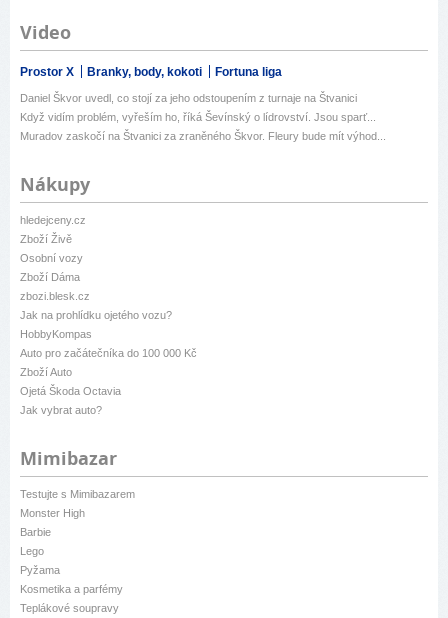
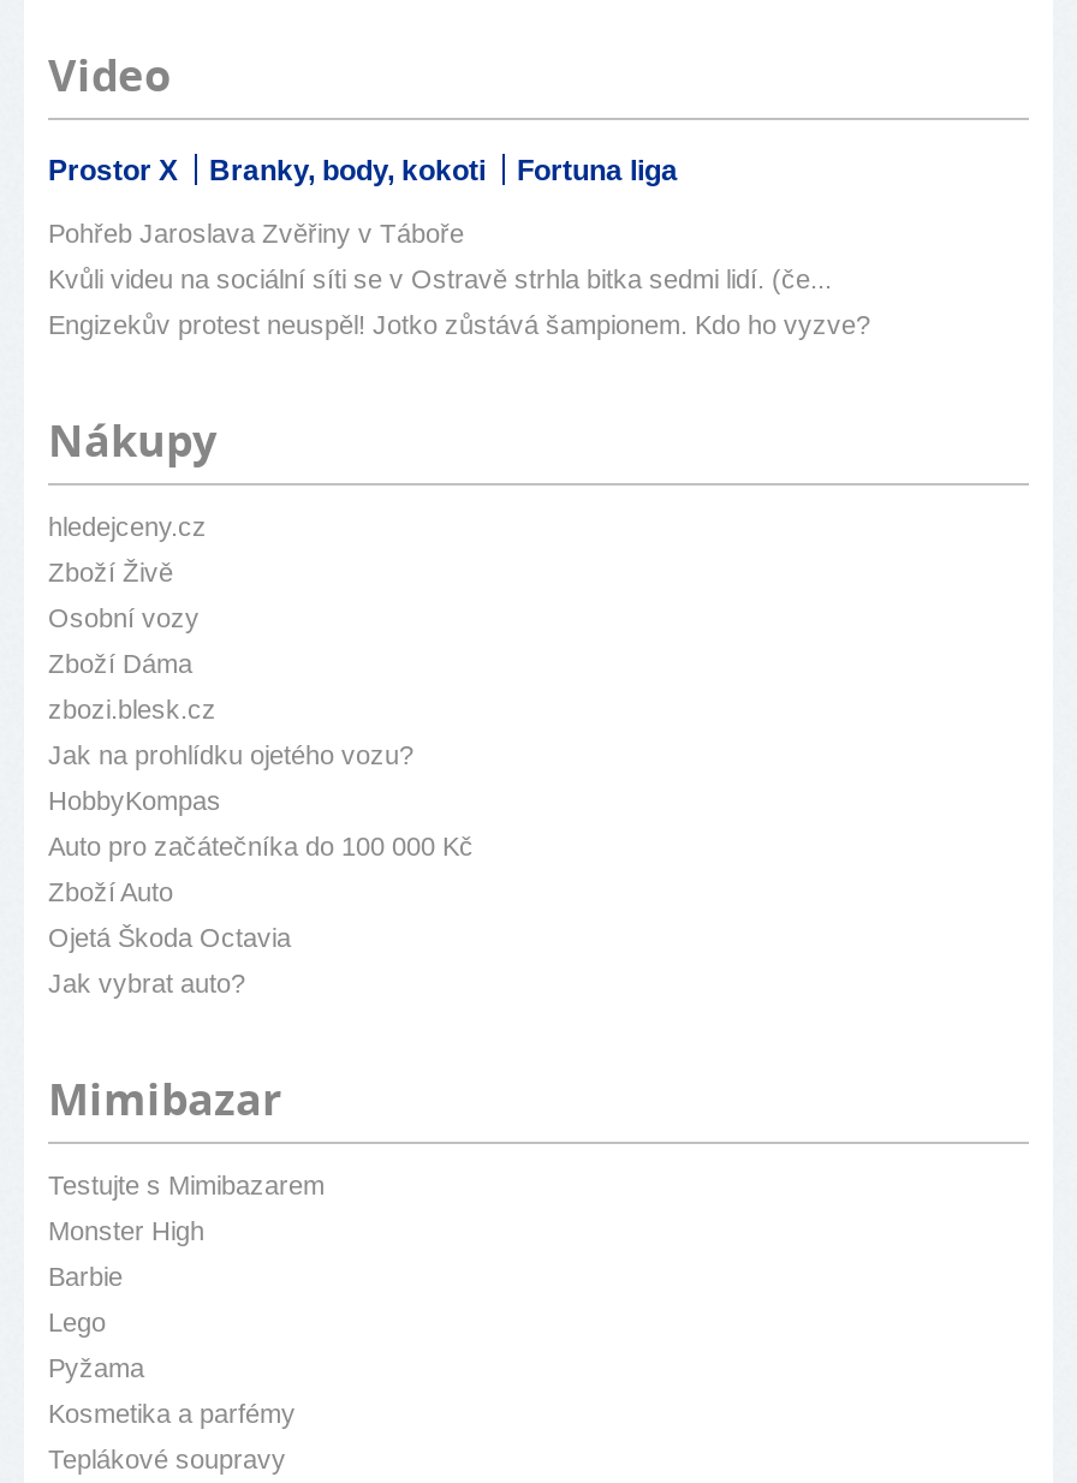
[20,92,357,104] Daniel Škvor uvedl, co stojí za jeho odstoupením z turnaje na Štvanici -> [48,219,464,248] Pohřeb Jaroslava Zvěřiny v Táboře
[20,111,376,123] Když vidím problém, vyřeším ho, říká Ševínský o lídrovství. Jsou sparť... -> [48,264,832,293] Kvůli videu na sociální síti se v Ostravě strhla bitka sedmi lidí. (če...
[20,130,386,142] Muradov zaskočí na Štvanici za zraněného Škvor. Fleury bude mít výhod... -> [48,310,870,339] Engizekův protest neuspěl! Jotko zůstává šampionem. Kdo ho vyzve?

